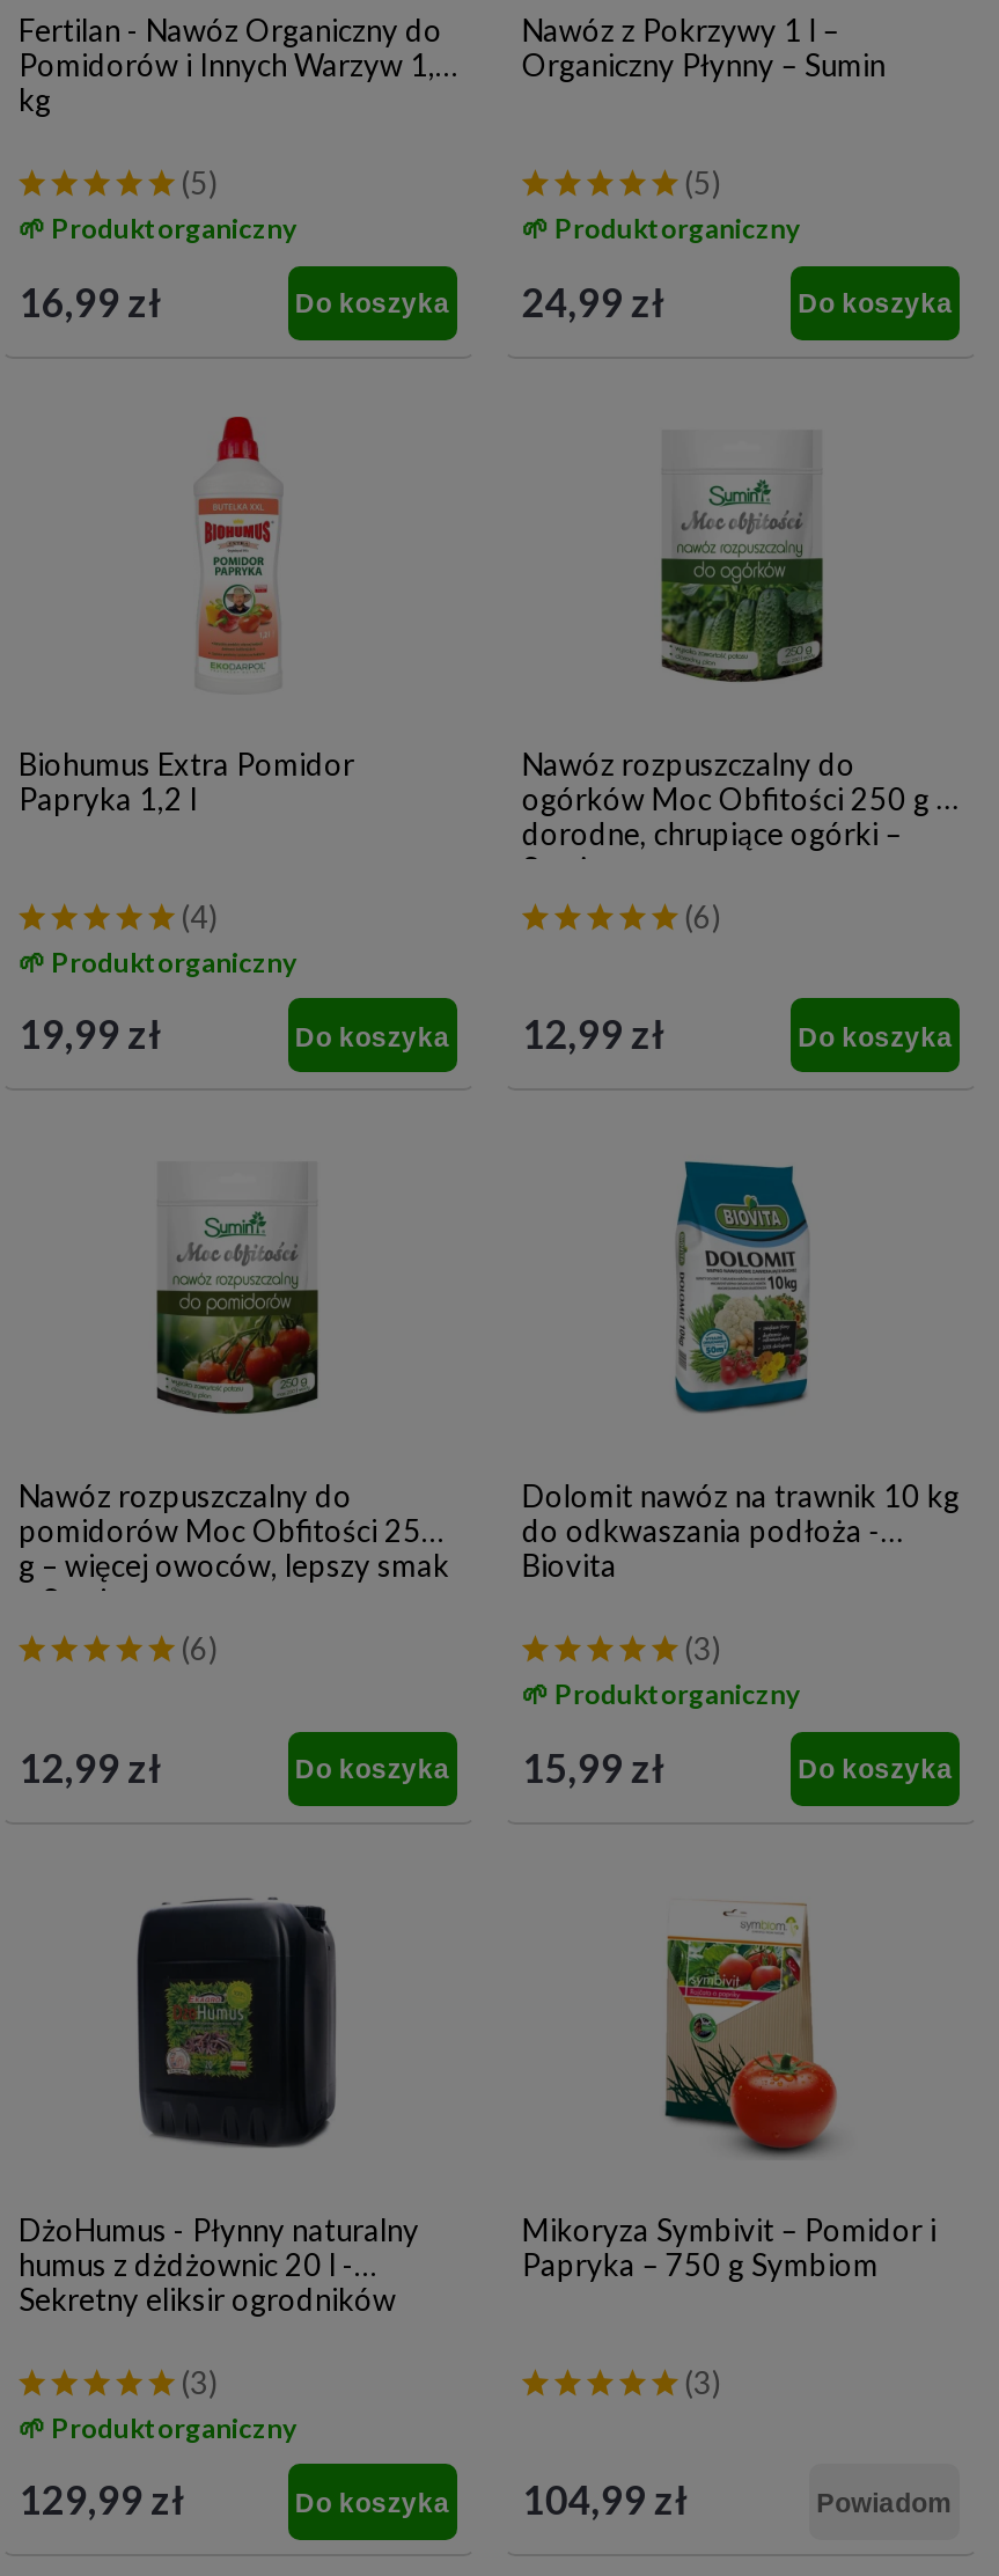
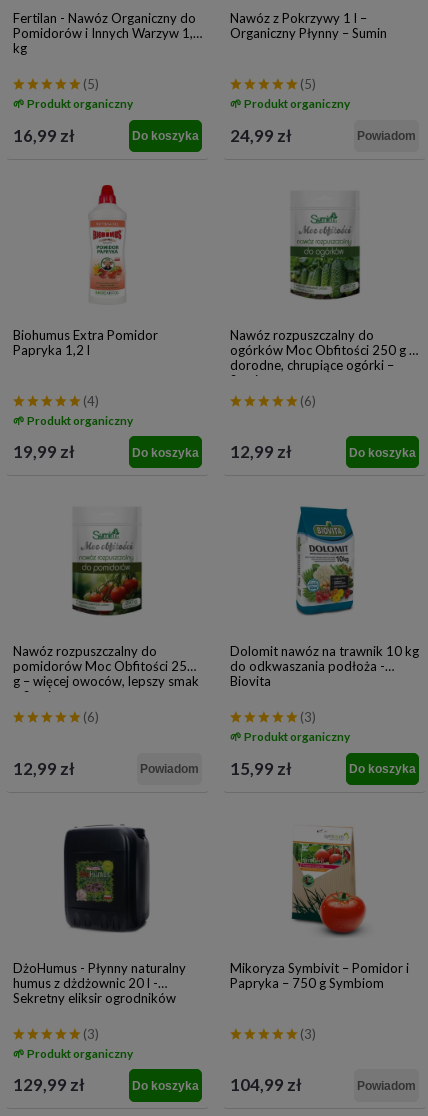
[798,288,953,318] Do koszyka -> [357,129,416,142] Powiadom
[295,1754,450,1784] Do koszyka -> [140,762,199,775] Powiadom

